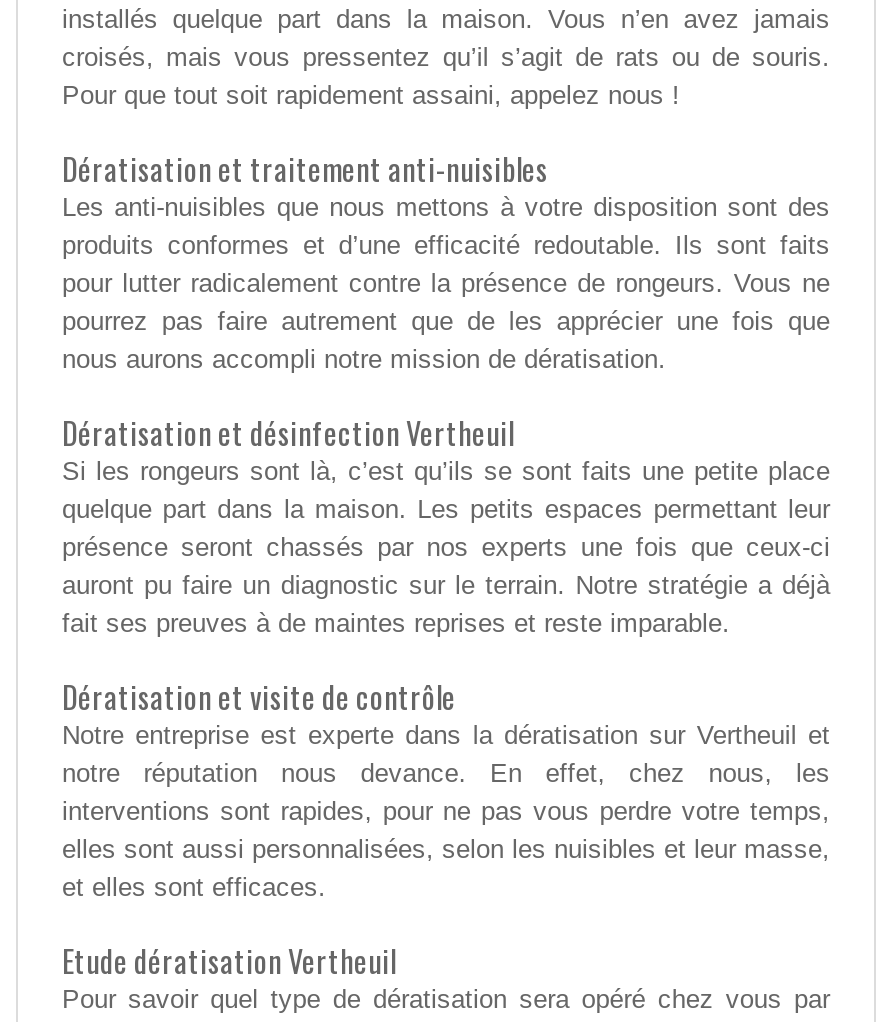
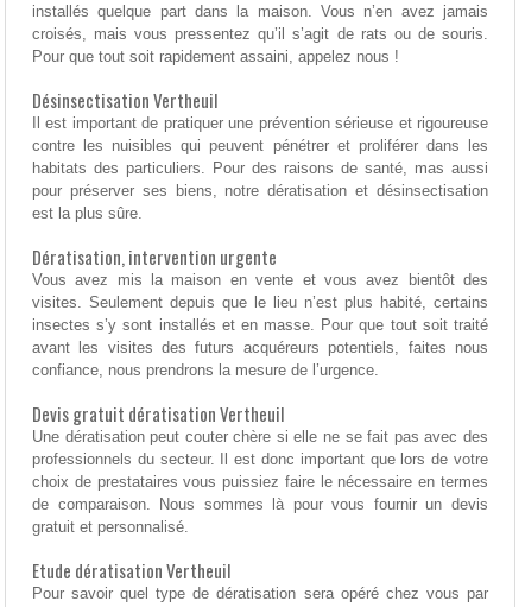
[62,147,830,375] Dératisation et traitement anti-nuisibles | Les anti-nuisibles que nous mettons à votre disposition sont des | produits conformes et d’une efficacité redoutable. Ils sont faits | pour lutter radicalement contre la présence de rongeurs. Vous ne | pourrez pas faire autrement que de les apprécier une fois que | nous aurons accompli notre mission de dératisation. -> [32,87,488,223] Désinsectisation Vertheuil | Il est important de pratiquer une prévention sérieuse et rigoureuse | contre les nuisibles qui peuvent pénétrer et proliférer dans les | habitats des particuliers. Pour des raisons de santé, mas aussi | pour préserver ses biens, notre dératisation et désinsectisation | est la plus sûre.
[62,411,830,639] Dératisation et désinfection Vertheuil | Si les rongeurs sont là, c’est qu’ils se sont faits une petite place | quelque part dans la maison. Les petits espaces permettant leur | présence seront chassés par nos experts une fois que ceux-ci | auront pu faire un diagnostic sur le terrain. Notre stratégie a déjà | fait ses preuves à de maintes reprises et reste imparable. -> [32,244,488,380] Dératisation, intervention urgente | Vous avez mis la maison en vente et vous avez bientôt des | visites. Seulement depuis que le lieu n’est plus habité, certains | insectes s’y sont installés et en masse. Pour que tout soit traité | avant les visites des futurs acquéreurs potentiels, faites nous | confiance, nous prendrons la mesure de l’urgence.
[62,675,830,903] Dératisation et visite de contrôle | Notre entreprise est experte dans la dératisation sur Vertheuil et | notre réputation nous devance. En effet, chez nous, les | interventions sont rapides, pour ne pas vous perdre votre temps, | elles sont aussi personnalisées, selon les nuisibles et leur masse, | et elles sont efficaces. -> [32,401,488,536] Devis gratuit dératisation Vertheuil | Une dératisation peut couter chère si elle ne se fait pas avec des | professionnels du secteur. Il est donc important que lors de votre | choix de prestataires vous puissiez faire le nécessaire en termes | de comparaison. Nous sommes là pour vous fournir un devis | gratuit et personnalisé.

